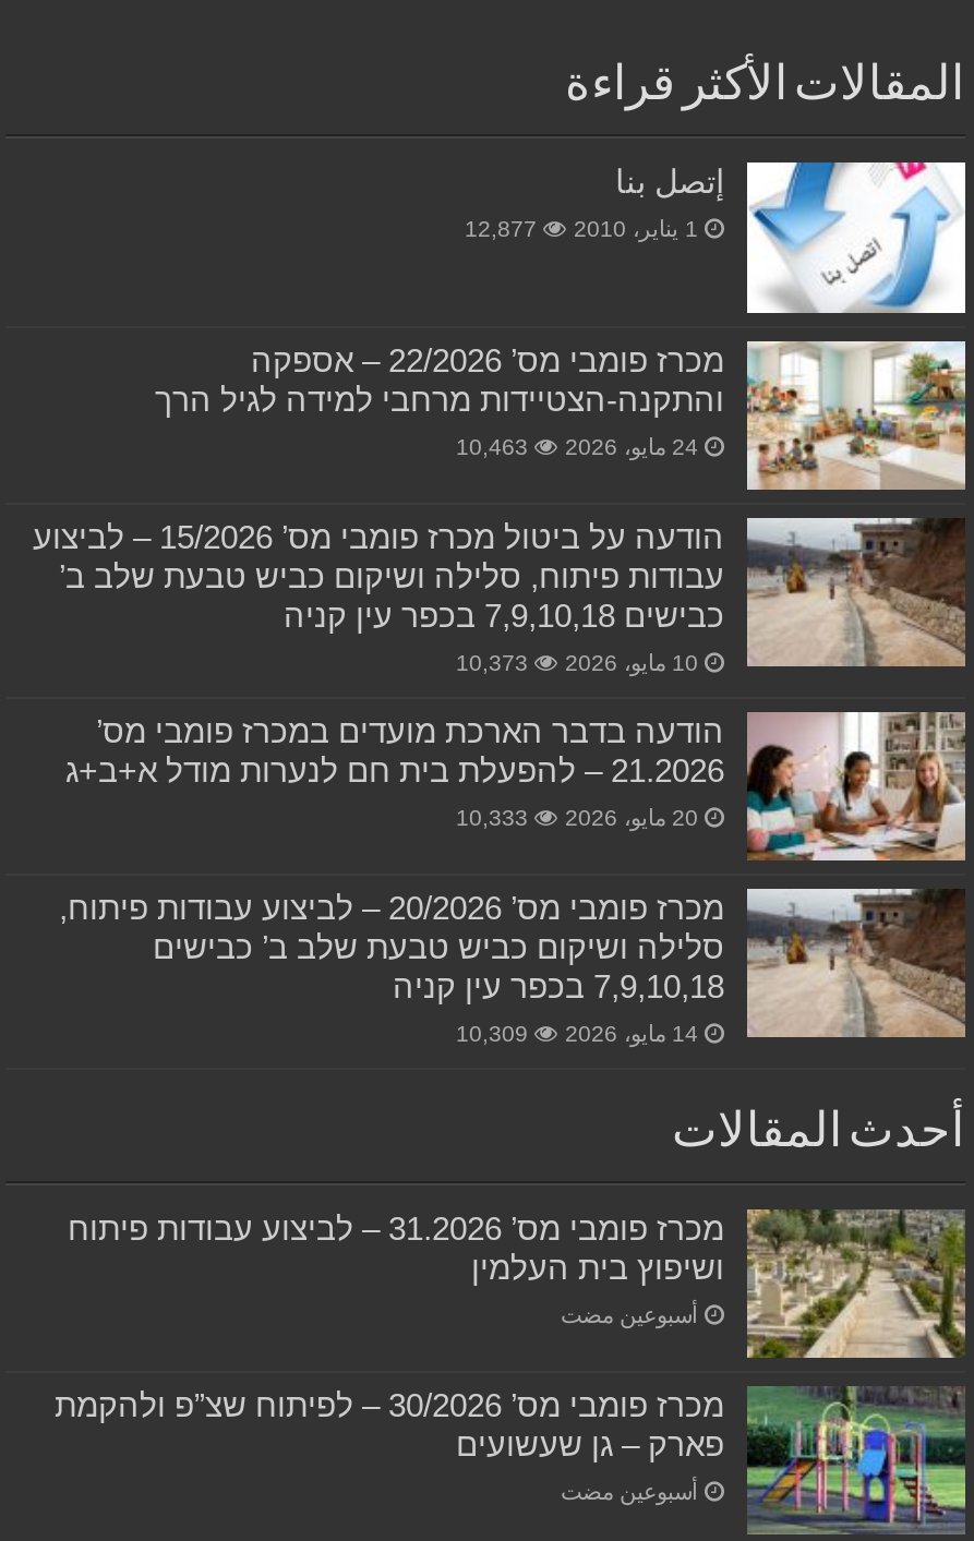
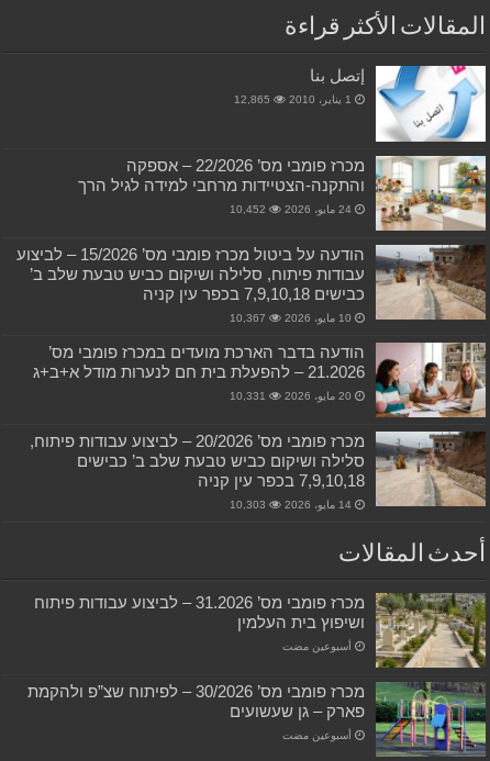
[465,218,537,242] 12,877 -> [233,94,270,106] 12,865
[456,434,528,458] 10,463 -> [229,203,265,215] 10,452
[456,651,528,675] 10,373 -> [229,312,265,324] 10,367
[456,806,528,830] 10,333 -> [229,390,265,402] 10,331
[456,1022,528,1046] 10,309 -> [229,498,265,511] 10,303

